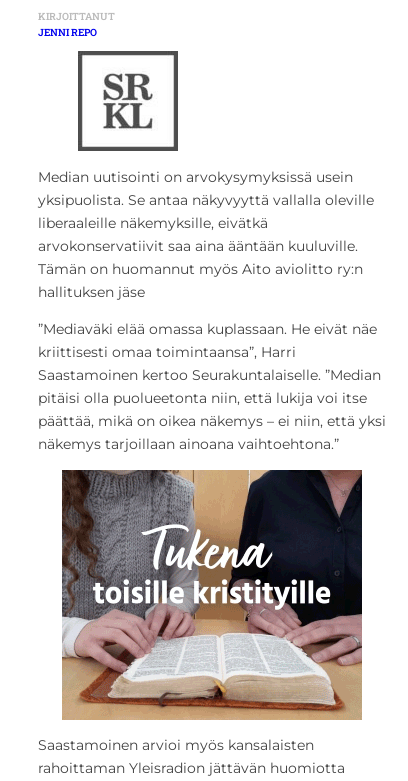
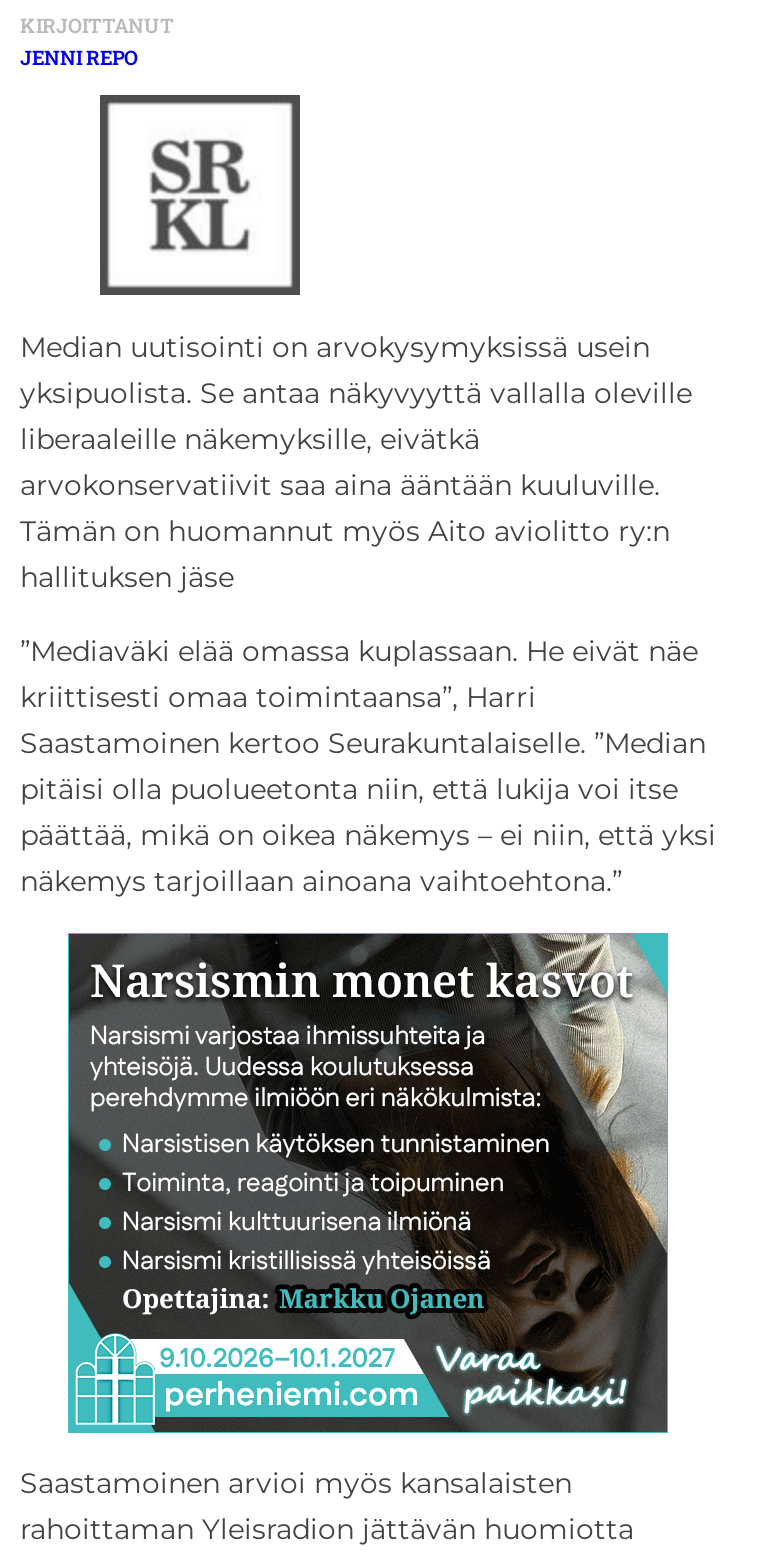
[61,469,363,721] [image] -> [66,931,670,1435] [image]

